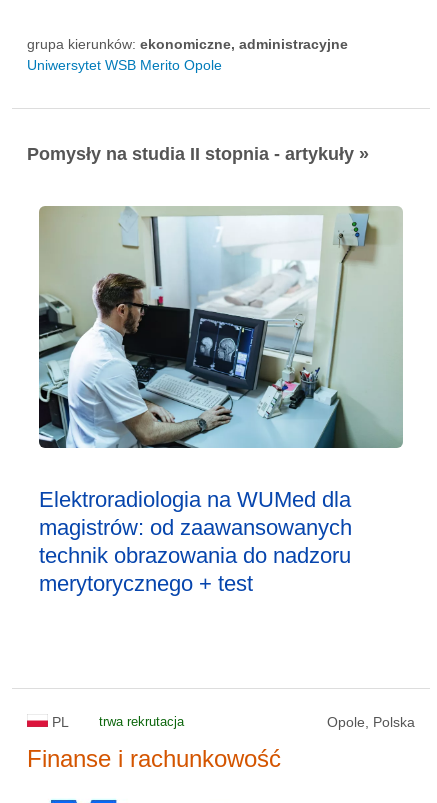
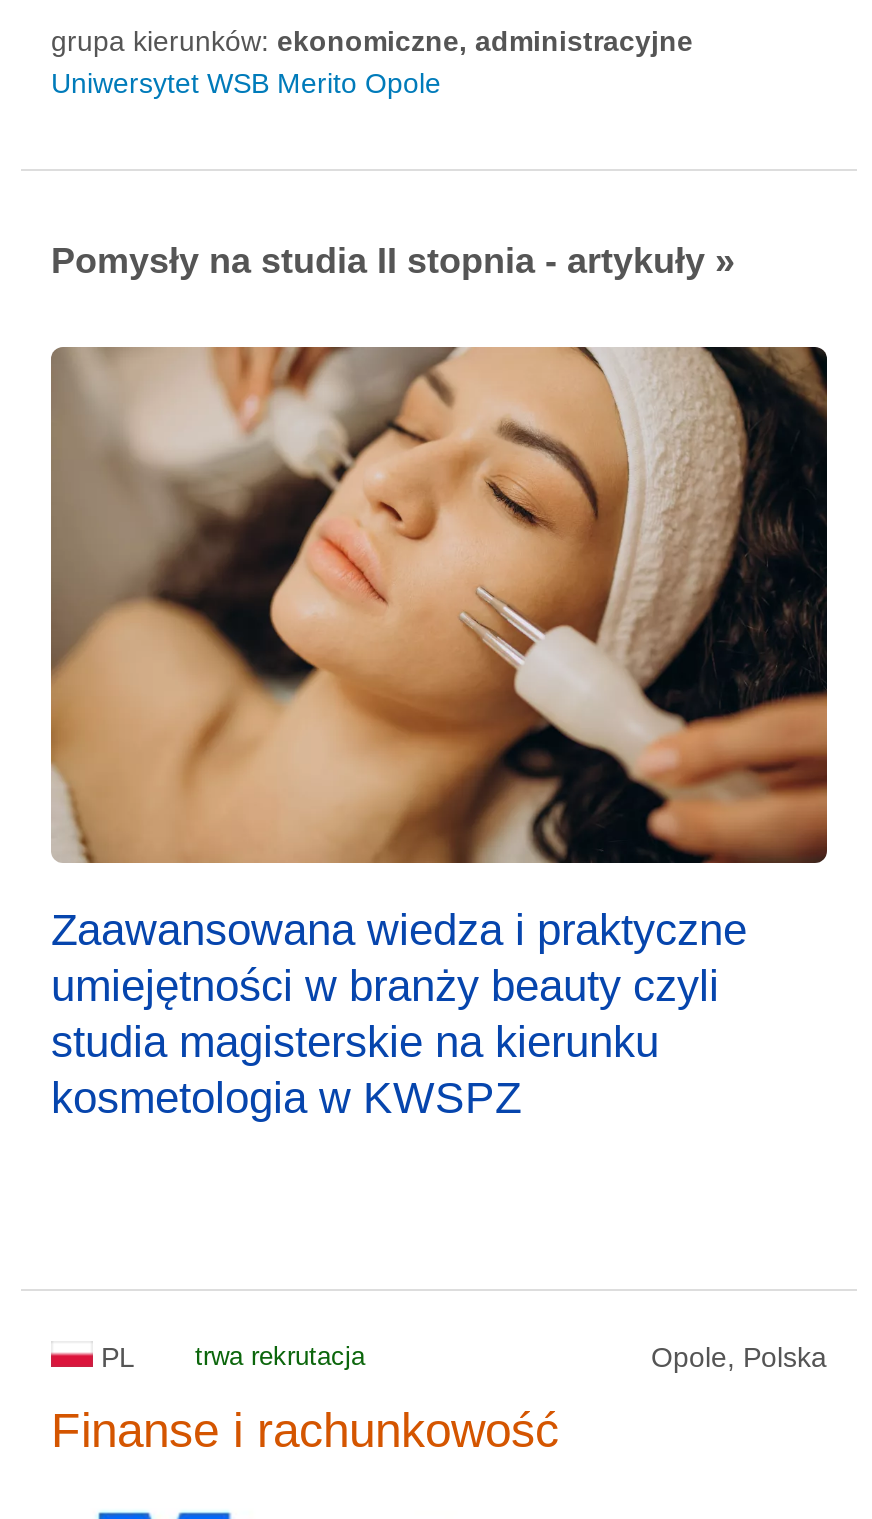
[27,205,415,596] [image] | Elektroradiologia na WUMed dla | magistrów: od zaawansowanych | technik obrazowania do nadzoru | merytorycznego + test -> [49,345,829,1124] [image] | Zaawansowana wiedza i praktyczne | umiejętności w branży beauty czyli | studia magisterskie na kierunku | kosmetologia w KWSPZ

